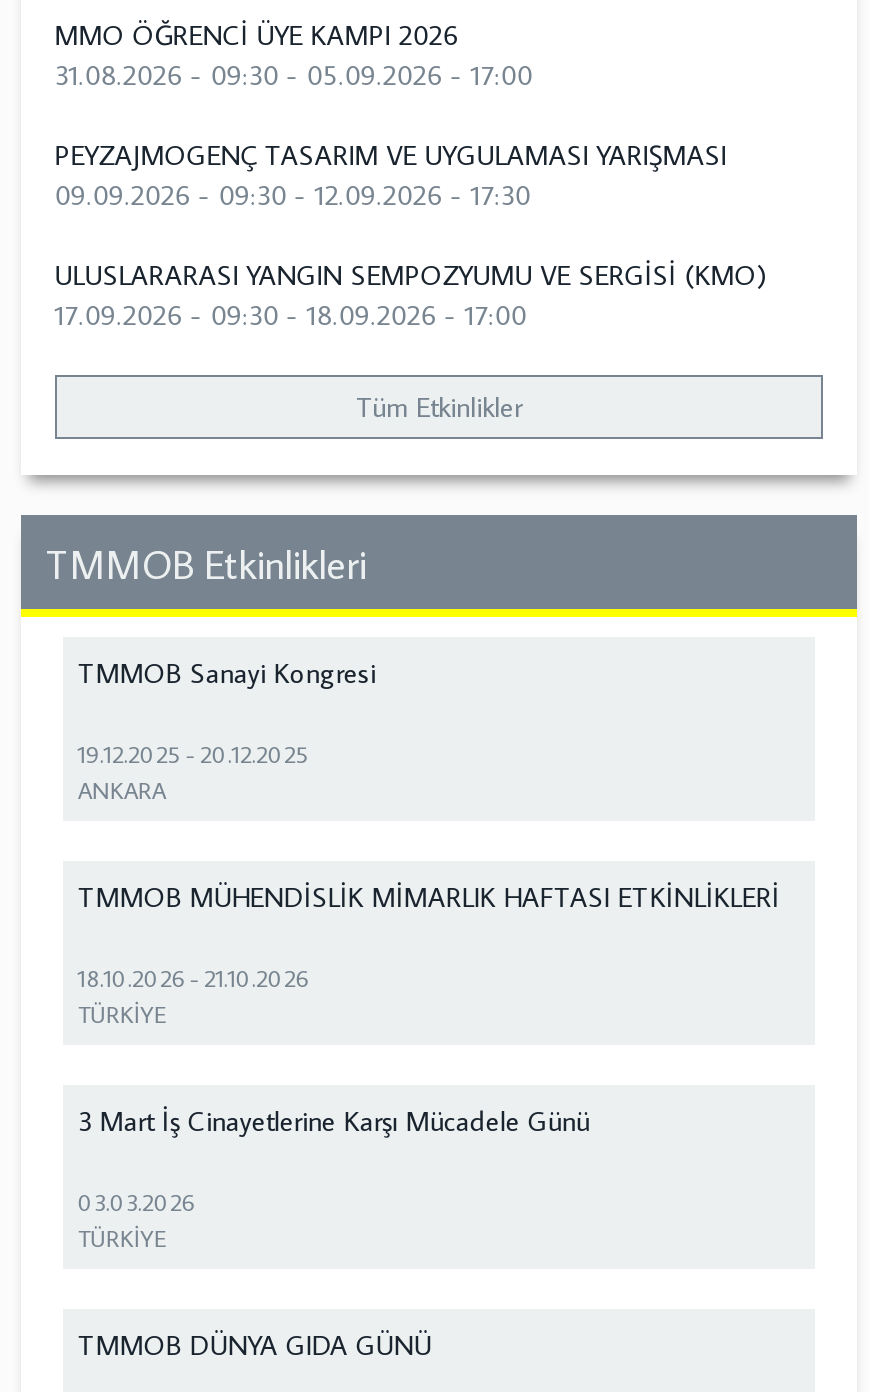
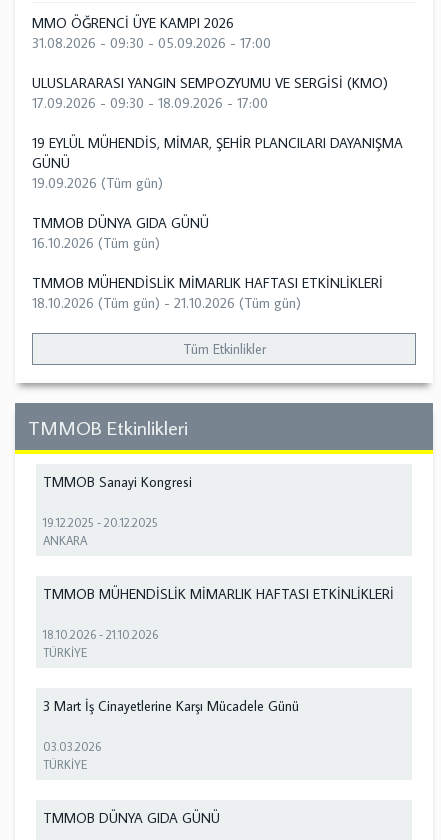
[54,136,726,212] PEYZAJMOGENÇ TASARIM VE UYGULAMASI YARIŞMASI | 09.09.2026 - 09:30 - 12.09.2026 - 17:30 -> none
moved [54,256,766,332] -> [32,74,388,112]: ULUSLARARASI YANGIN SEMPOZYUMU VE SERGİSİ (KMO) | 17.09.2026 - 09:30 - 18.09.2026 - 17:00
none -> [32,134,403,312] 19 EYLÜL MÜHENDİS, MİMAR, ŞEHİR PLANCILARI DAYANIŞMA | GÜNÜ | 19.09.2026 (Tüm gün) | TMMOB DÜNYA GIDA GÜNÜ | 16.10.2026 (Tüm gün) | TMMOB MÜHENDİSLİK MİMARLIK HAFTASI ETKİNLİKLERİ | 18.10.2026 (Tüm gün) - 21.10.2026 (Tüm gün)

